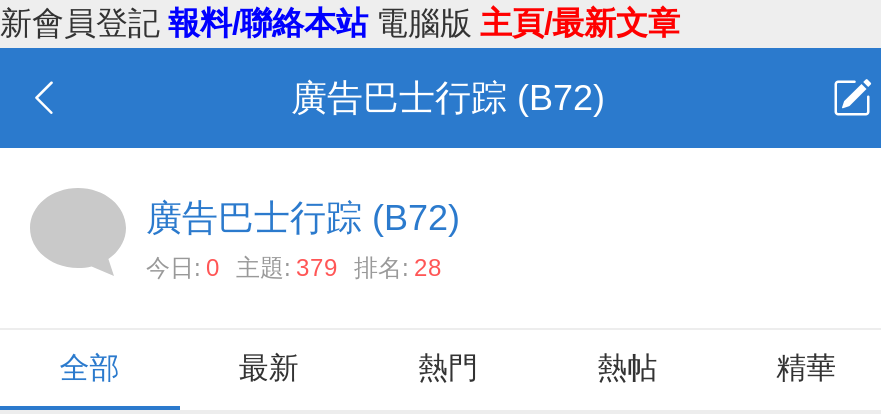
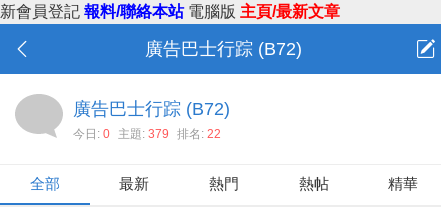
[146,254,442,282] 今日: 0 主題: 379 排名: 28 -> [73,127,221,141] 今日: 0 主題: 379 排名: 22

